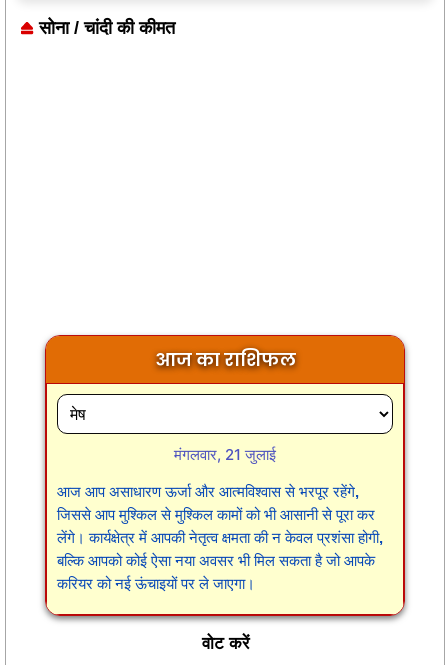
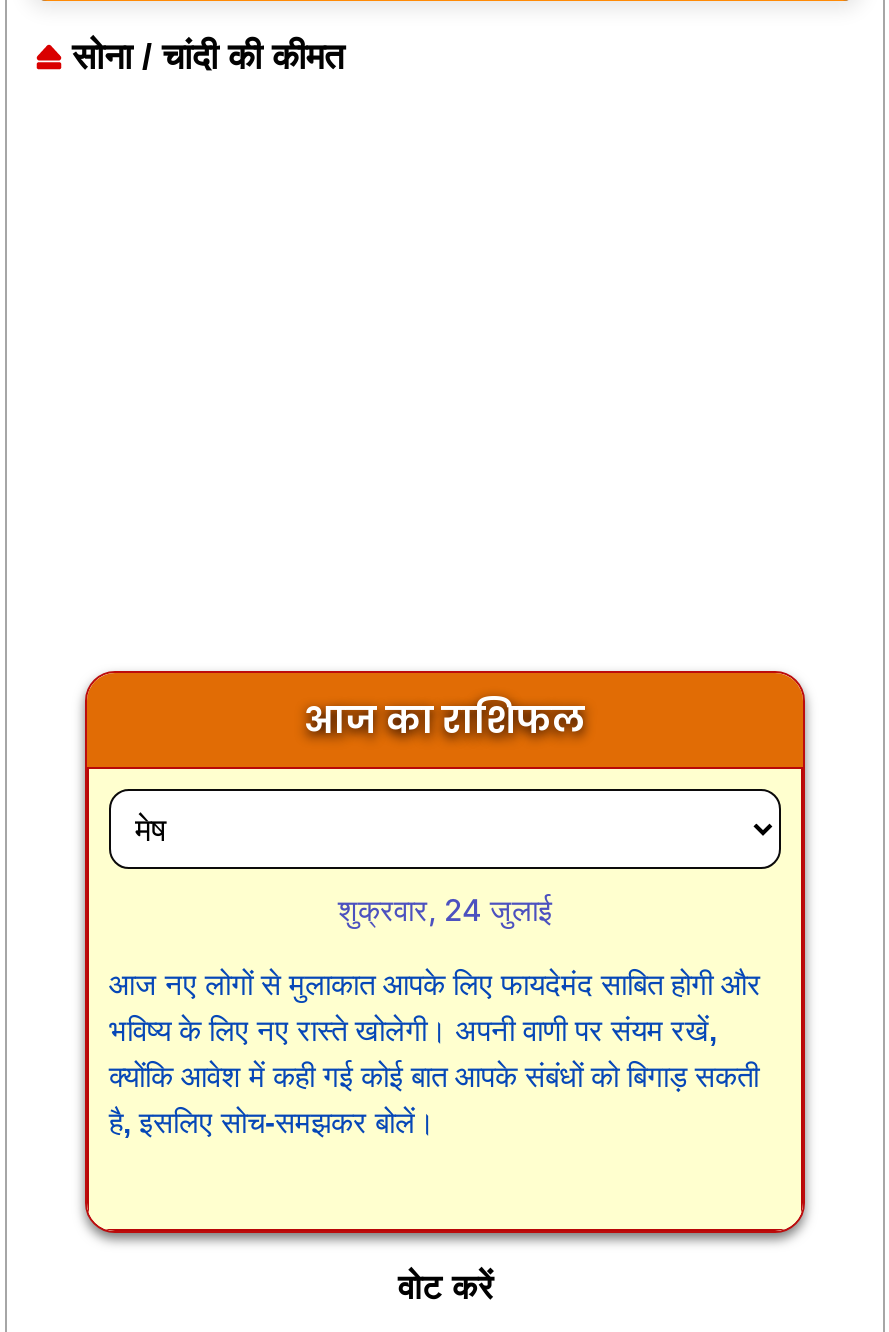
[174,445,276,464] मंगलवार, 21 जुलाई -> [338,890,552,928] शुक्रवार, 24 जुलाई
[57,483,383,592] आज आप असाधारण ऊर्जा और आत्मविश्वास से भरपूर रहेंगे, | जिससे आप मुश्किल से मुश्किल कामों को भी आसानी से पूरा कर | लेंगे। कार्यक्षेत्र में आपकी नेतृत्व क्षमता की न केवल प्रशंसा होगी, | बल्कि आपको कोई ऐसा नया अवसर भी मिल सकता है जो आपके | करियर को नई ऊंचाइयों पर ले जाएगा। -> [109,966,761,1138] आज नए लोगों से मुलाकात आपके लिए फायदेमंद साबित होगी और | भविष्य के लिए नए रास्ते खोलेगी। अपनी वाणी पर संयम रखें, | क्योंकि आवेश में कही गई कोई बात आपके संबंधों को बिगाड़ सकती | है, इसलिए सोच-समझकर बोलें।

